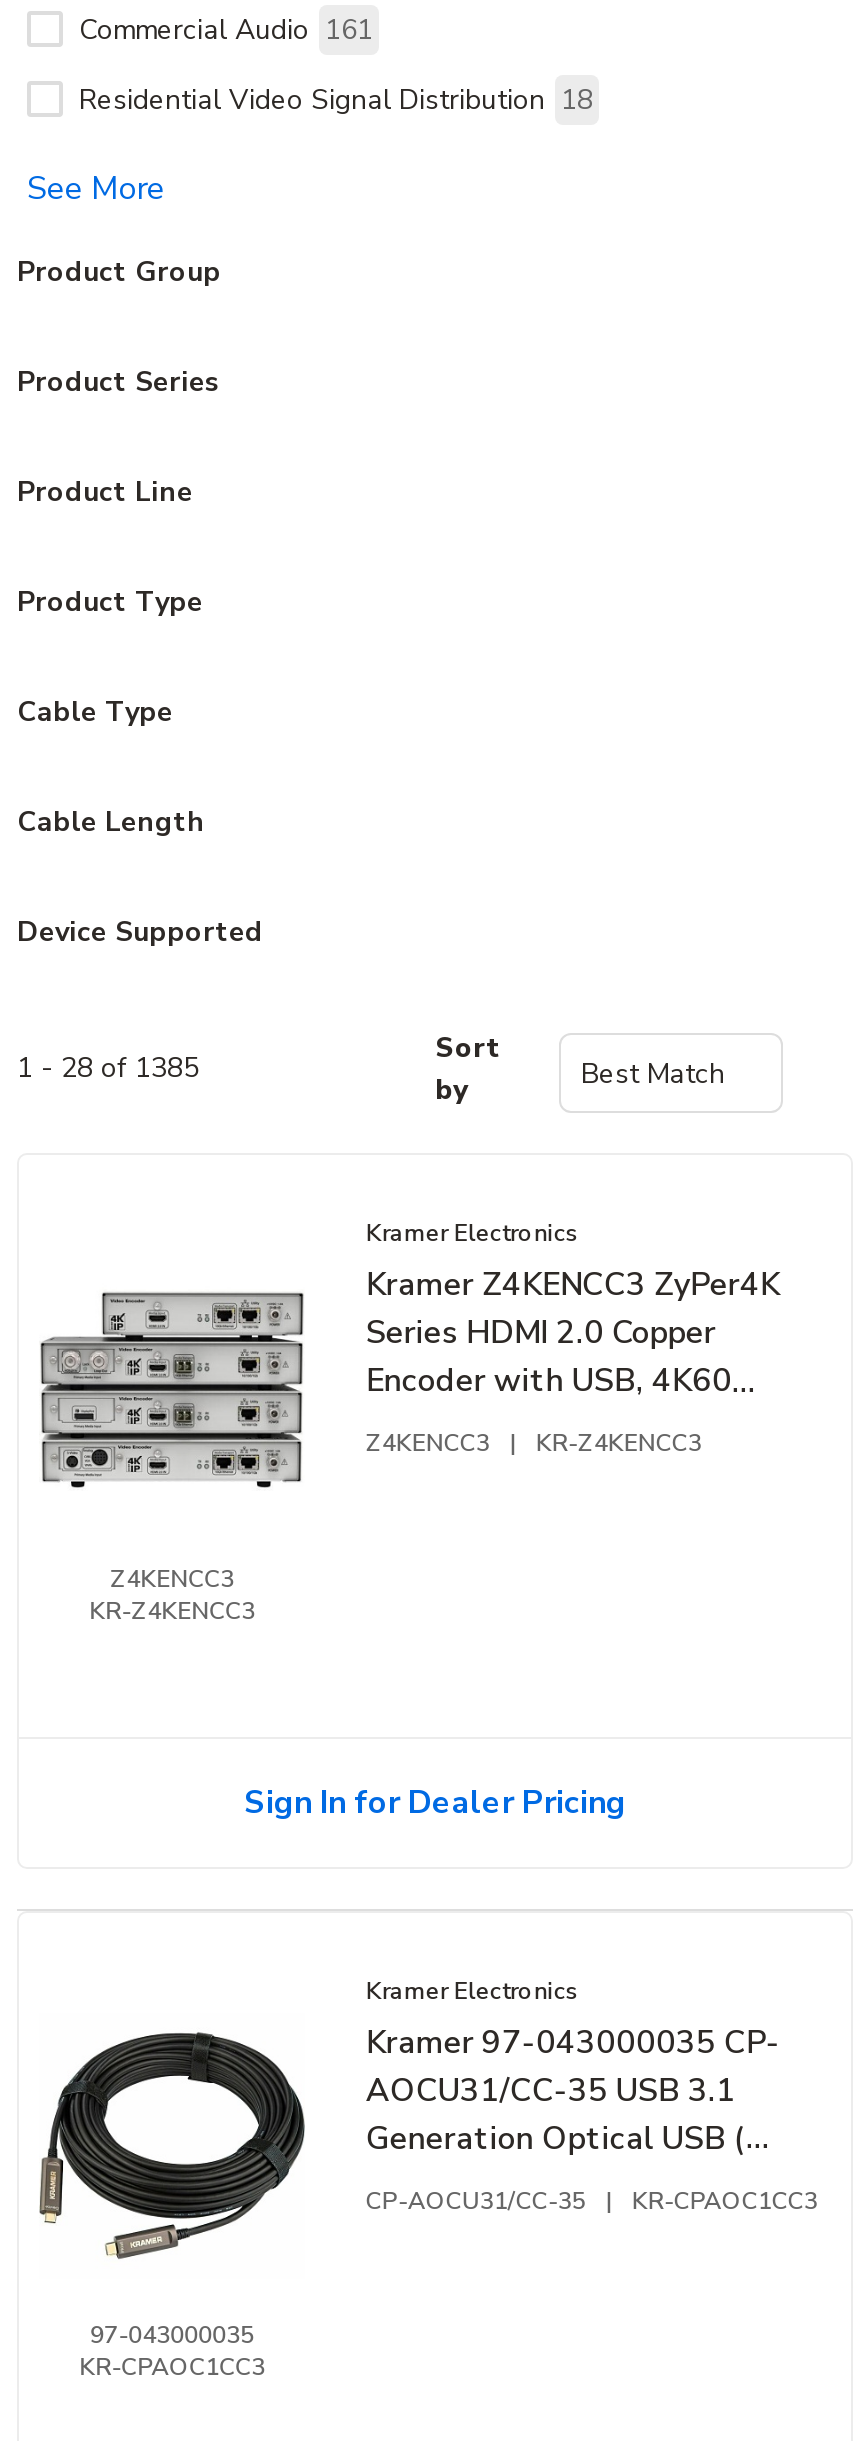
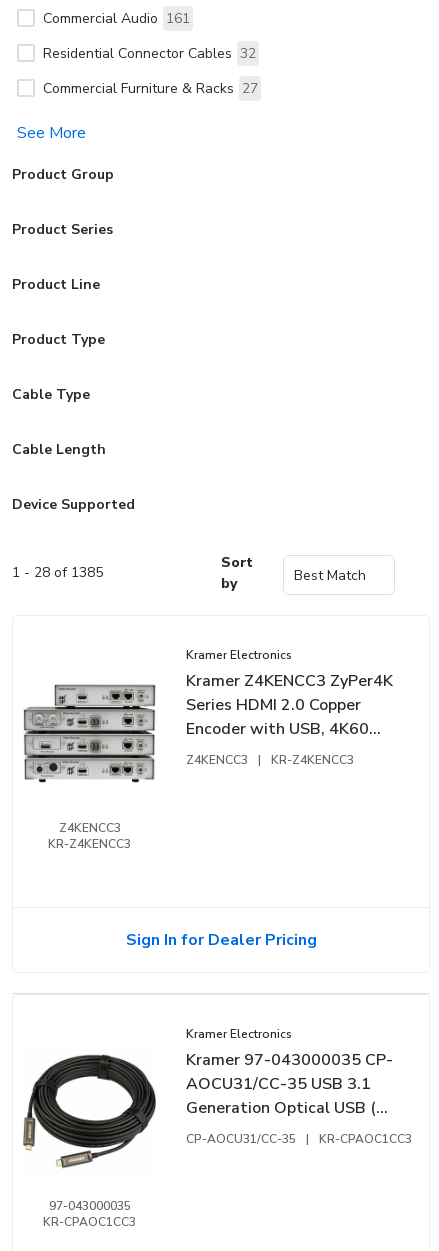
[79,82,593,120] Residential Video Signal Distribution 18 -> [43,44,258,98] Residential Connector Cables 32 | Commercial Furniture & Racks 27

